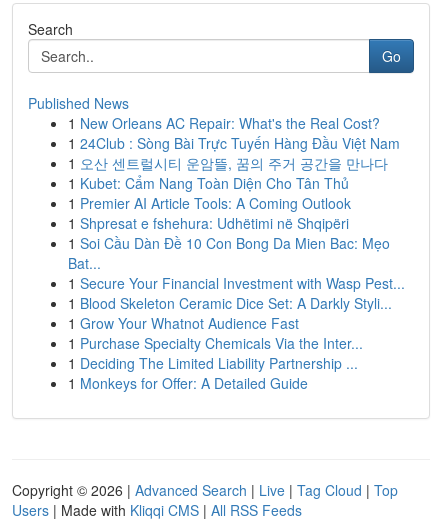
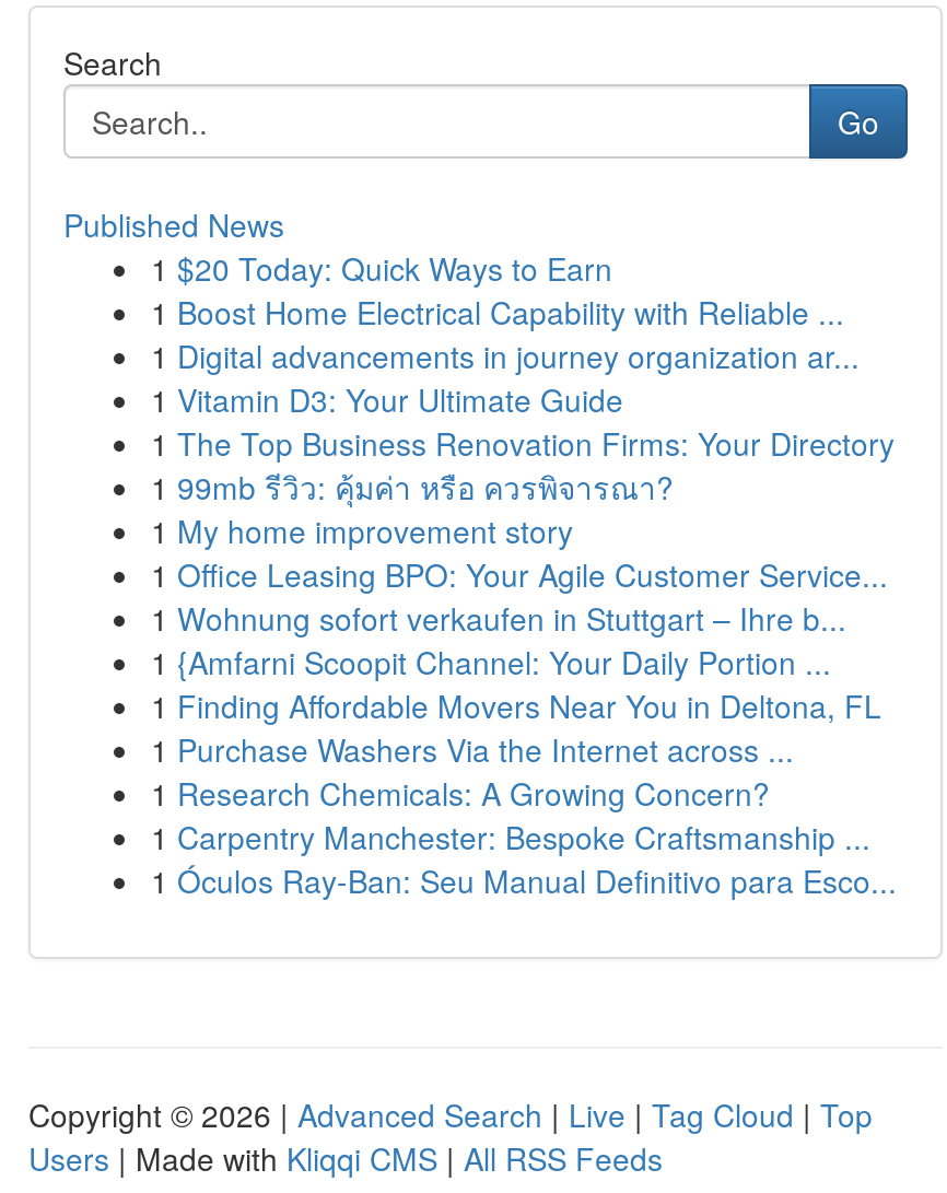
[68,113,405,393] 1 New Orleans AC Repair: What's the Real Cost? | 1 24Club : Sòng Bài Trực Tuyến Hàng Đầu Việt Nam | 1 오산 센트럴시티 운암뜰, 꿈의 주거 공간을 만나다 | 1 Kubet: Cẩm Nang Toàn Diện Cho Tân Thủ | 1 Premier AI Article Tools: A Coming Outlook | 1 Shpresat e fshehura: Udhëtimi në Shqipëri | 1 Soi Cầu Dàn Đề 10 Con Bong Da Mien Bac: Mẹo | Bat... | 1 Secure Your Financial Investment with Wasp Pest... | 1 Blood Skeleton Ceramic Dice Set: A Darkly Styli... | 1 Grow Your Whatnot Audience Fast | 1 Purchase Specialty Chemicals Via the Inter... | 1 Deciding The Limited Liability Partnership ... | 1 Monkeys for Offer: A Detailed Guide -> [151,246,897,902] 1 $20 Today: Quick Ways to Earn | 1 Boost Home Electrical Capability with Reliable ... | 1 Digital advancements in journey organization ar... | 1 Vitamin D3: Your Ultimate Guide | 1 The Top Business Renovation Firms: Your Directory | 1 99mb รีวิว: คุ้มค่า หรือ ควรพิจารณา? | 1 My home improvement story | 1 Office Leasing BPO: Your Agile Customer Service... | 1 Wohnung sofort verkaufen in Stuttgart – Ihre b... | 1 {Amfarni Scoopit Channel: Your Daily Portion ... | 1 Finding Affordable Movers Near You in Deltona, FL | 1 Purchase Washers Via the Internet across ... | 1 Research Chemicals: A Growing Concern? | 1 Carpentry Manchester: Bespoke Craftsmanship ... | 1 Óculos Ray-Ban: Seu Manual Definitivo para Esco...

